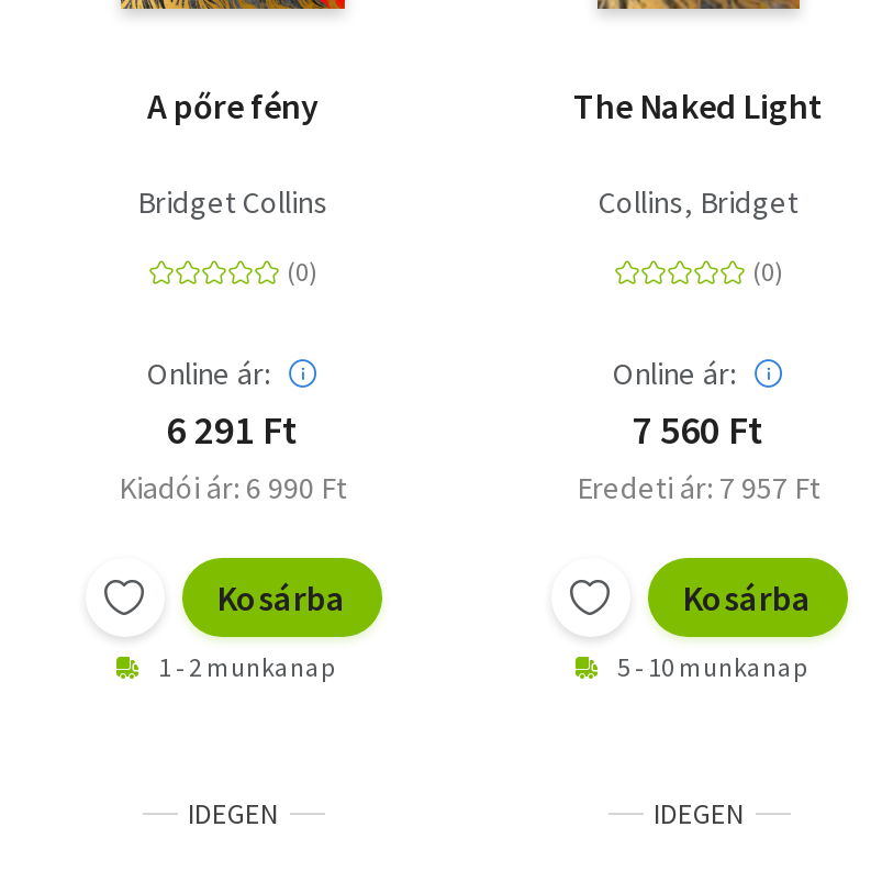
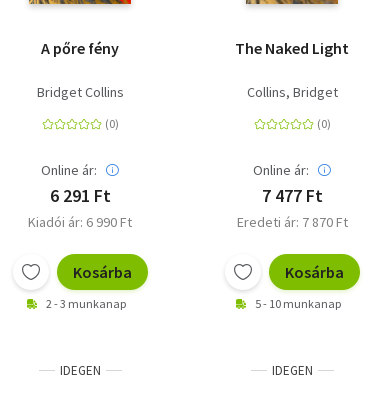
[632,404,766,455] 7 560 Ft -> [261,184,322,207] 7 477 Ft
[577,468,820,507] Eredeti ár: 7 957 Ft -> [236,213,347,231] Eredeti ár: 7 870 Ft
[158,650,334,683] 1 - 2 munkanap -> [46,296,126,311] 2 - 3 munkanap

